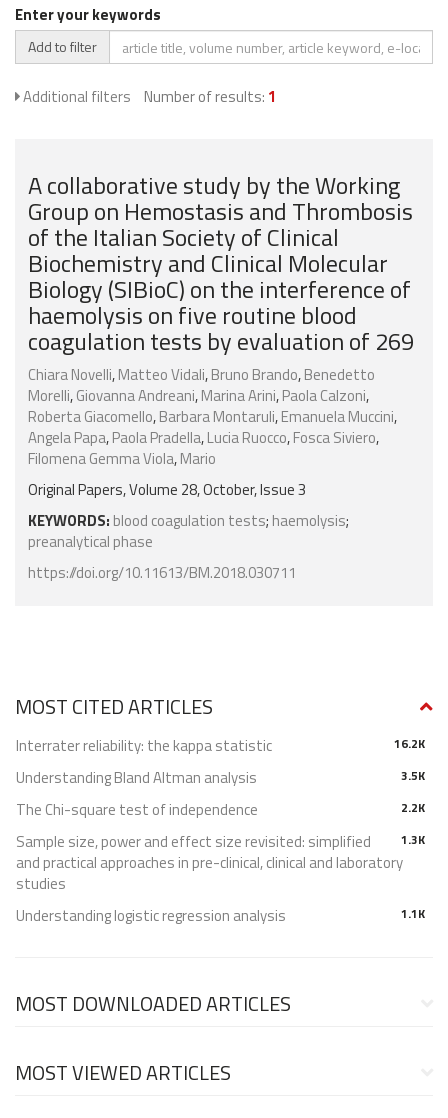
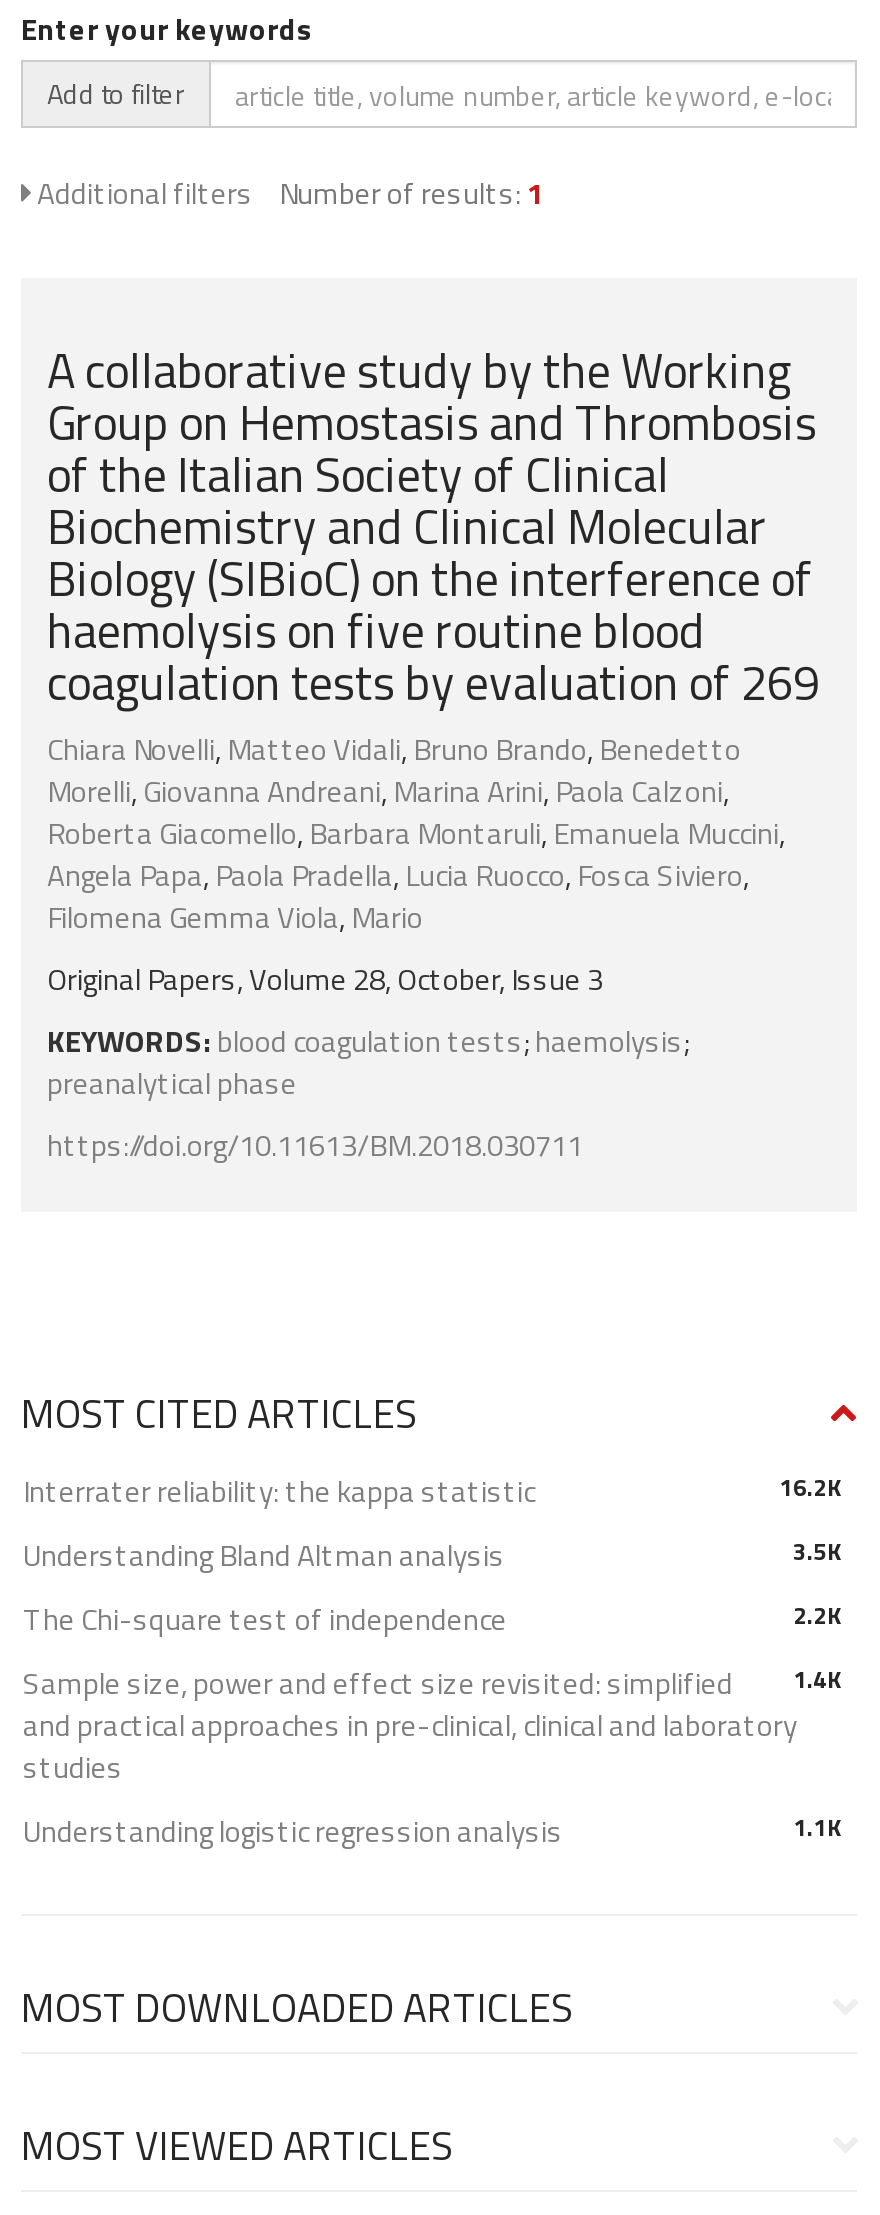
[16,830,425,853] Sample size, power and effect size revisited: simplified 1.3K -> [23,1660,841,1706] Sample size, power and effect size revisited: simplified 1.4K

